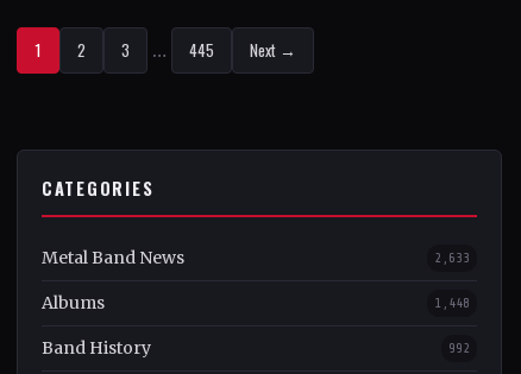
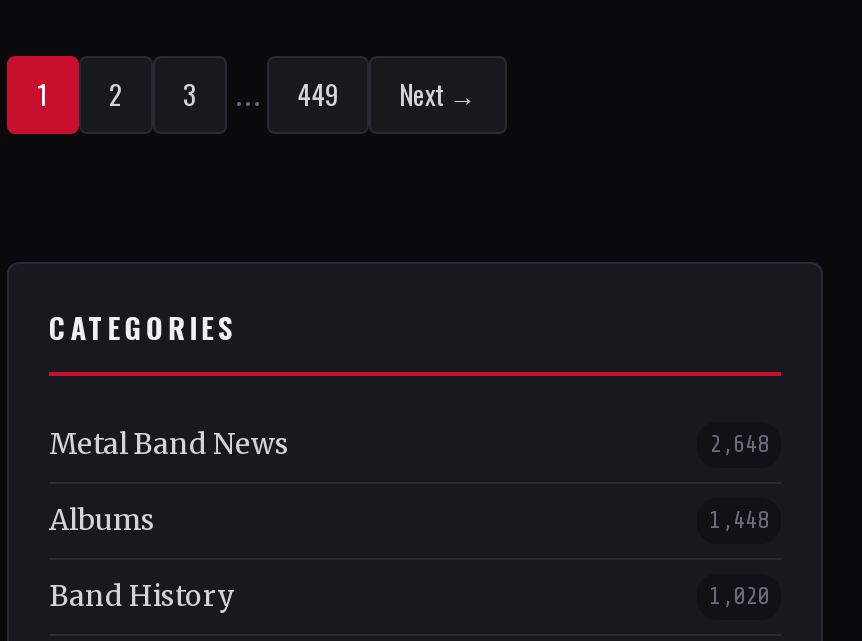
[189,38,214,62] 445 -> [297,74,339,114] 449
[434,249,470,266] 2,633 -> [709,430,769,458] 2,648
[448,340,470,356] 992 -> [709,582,769,610] 1,020

